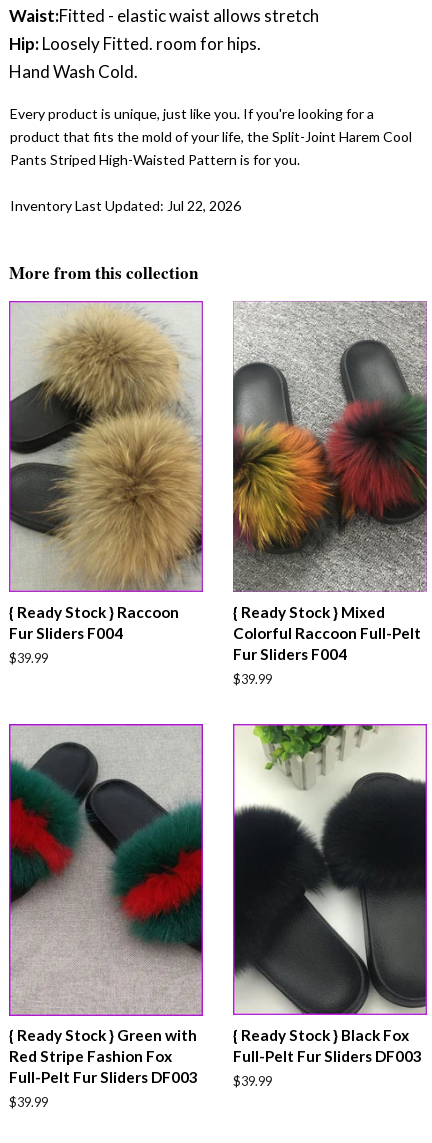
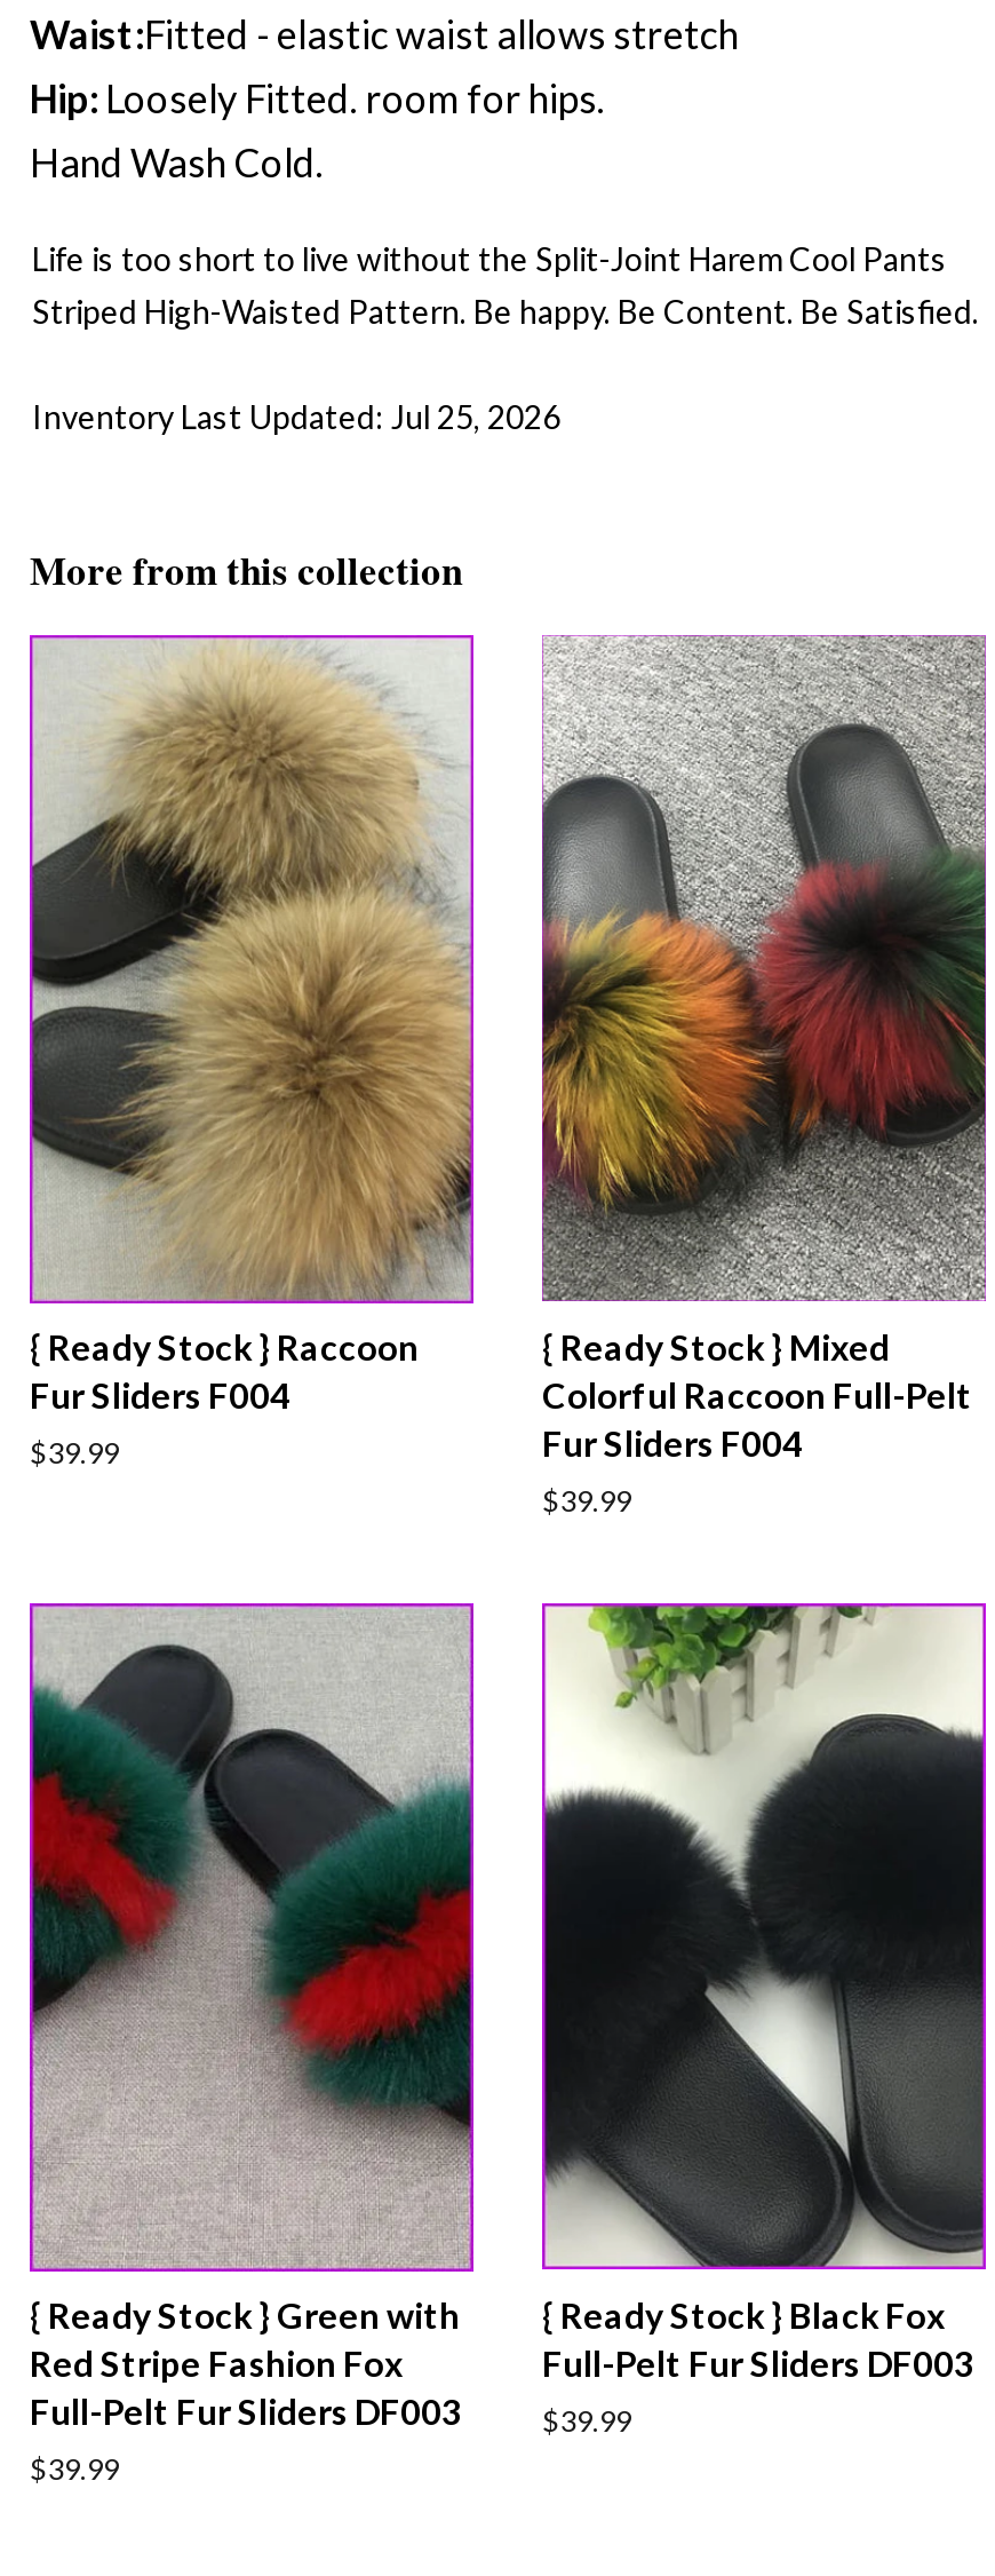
[10,105,412,168] Every product is unique, just like you. If you're looking for a | product that fits the mold of your life, the Split-Joint Harem Cool | Pants Striped High-Waisted Pattern is for you. -> [32,240,979,331] Life is too short to live without the Split-Joint Harem Cool Pants | Striped High-Waisted Pattern. Be happy. Be Content. Be Satisfied.
[10,197,241,214] Inventory Last Updated: Jul 22, 2026 -> [32,398,560,436] Inventory Last Updated: Jul 25, 2026

